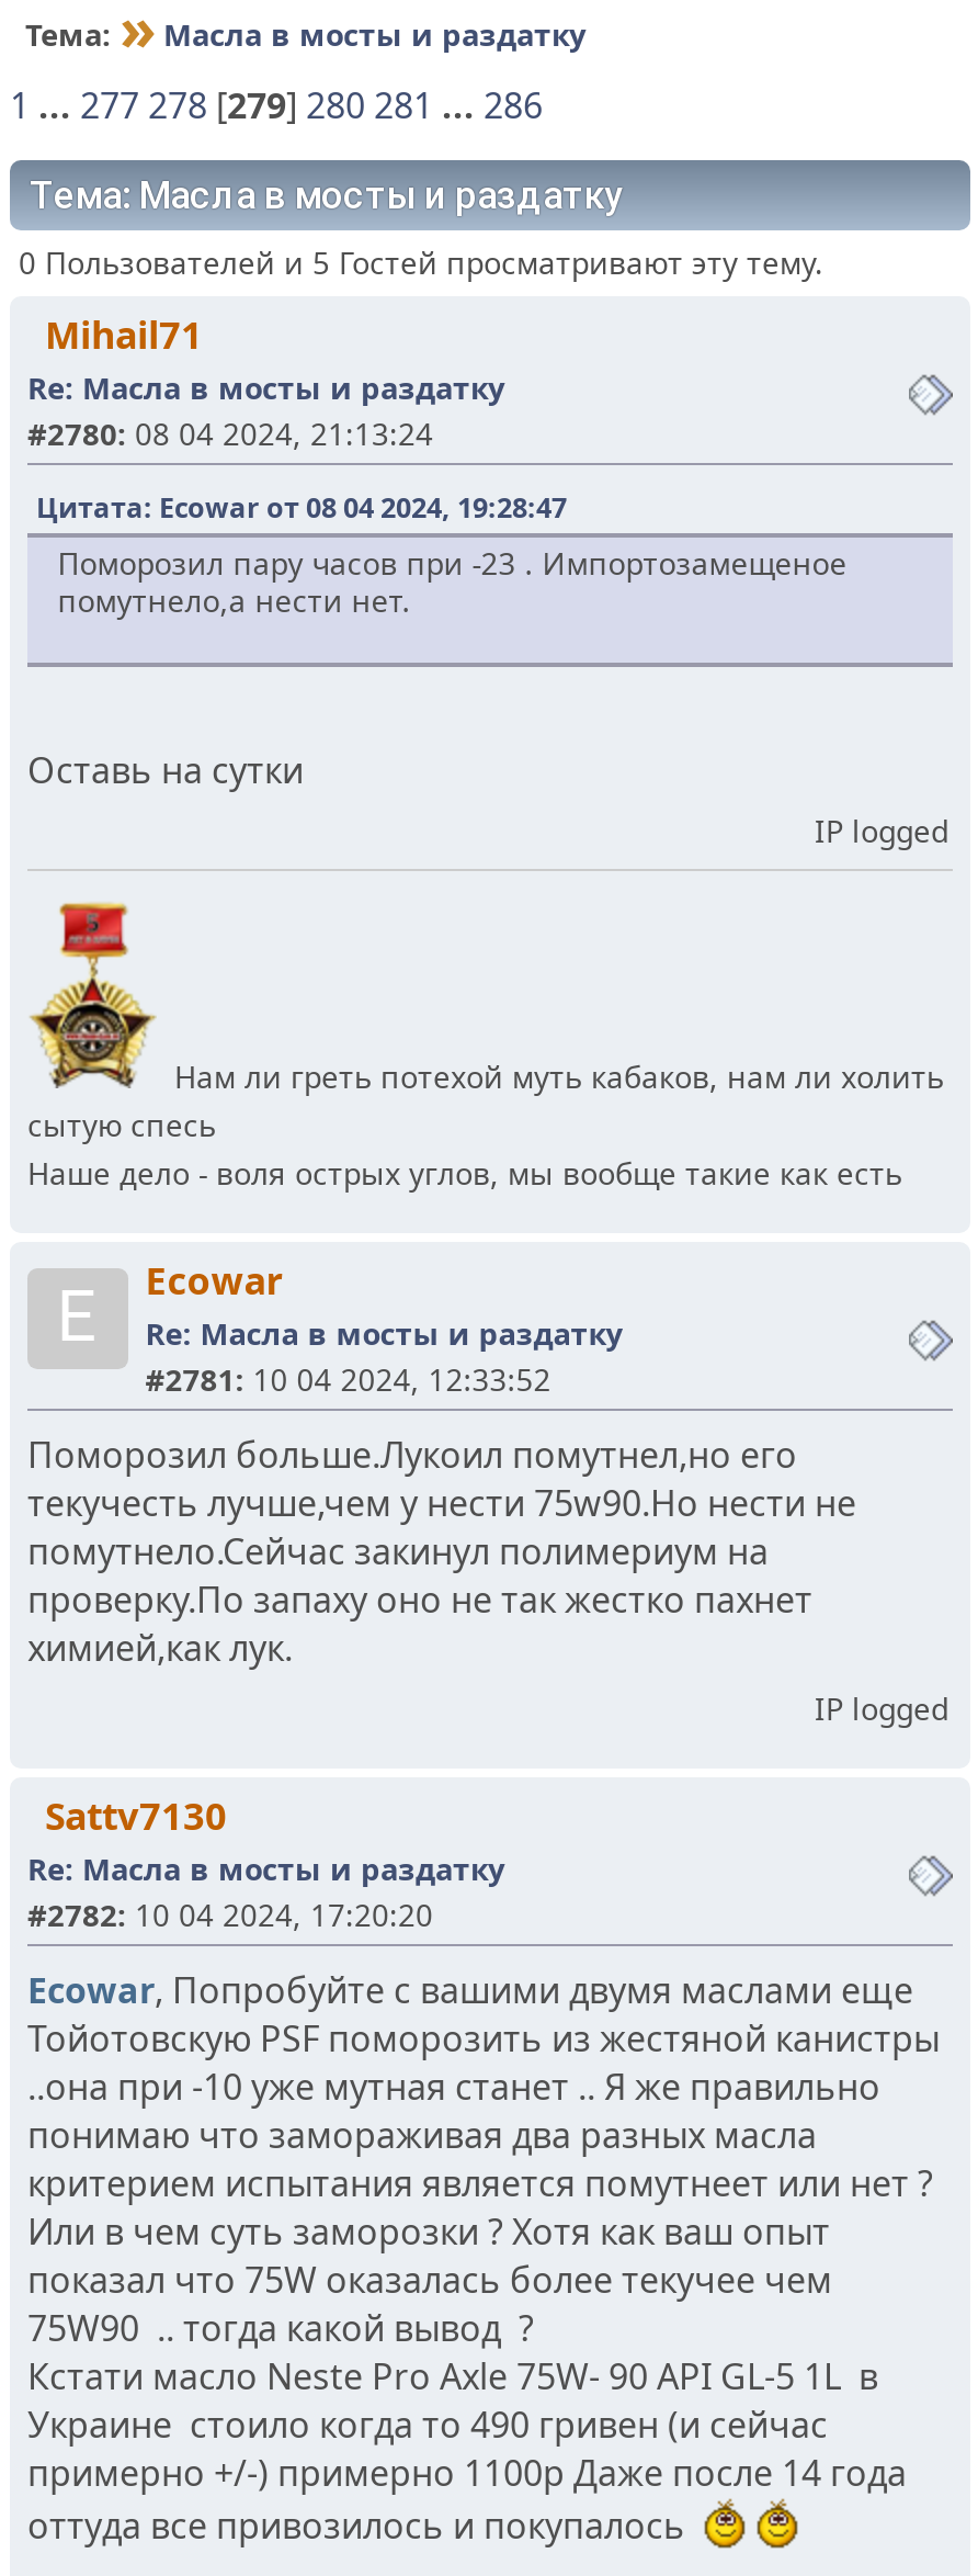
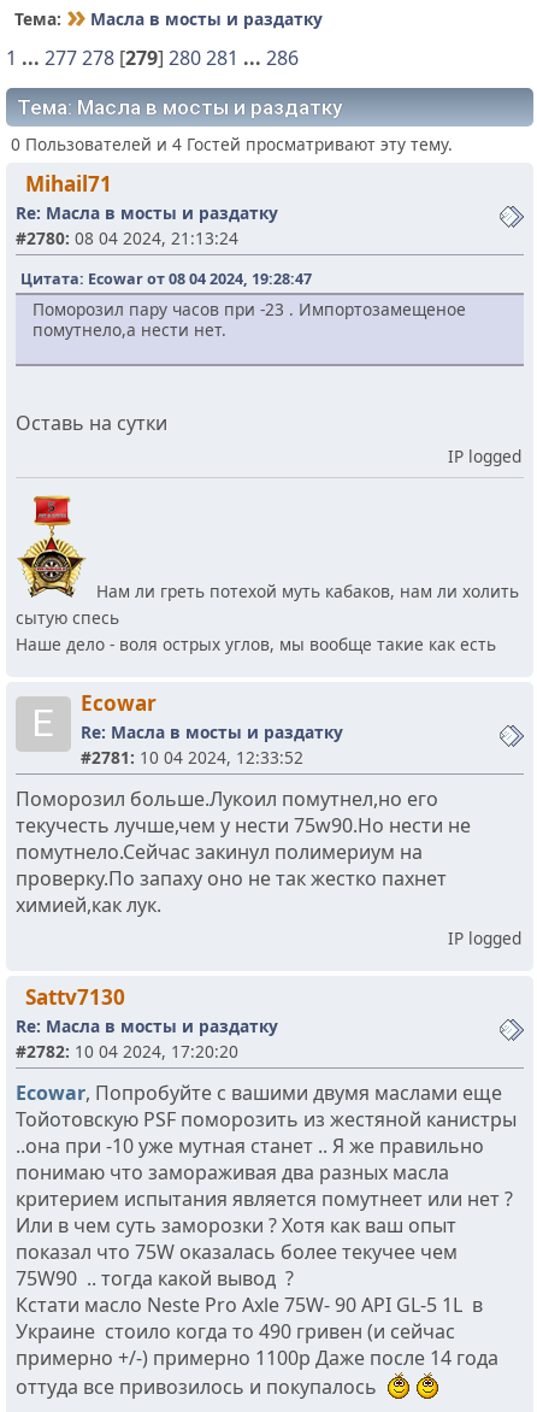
[19,242,823,283] 0 Пользователей и 5 Гостей просматривают эту тему. -> [11,133,453,156] 0 Пользователей и 4 Гостей просматривают эту тему.

